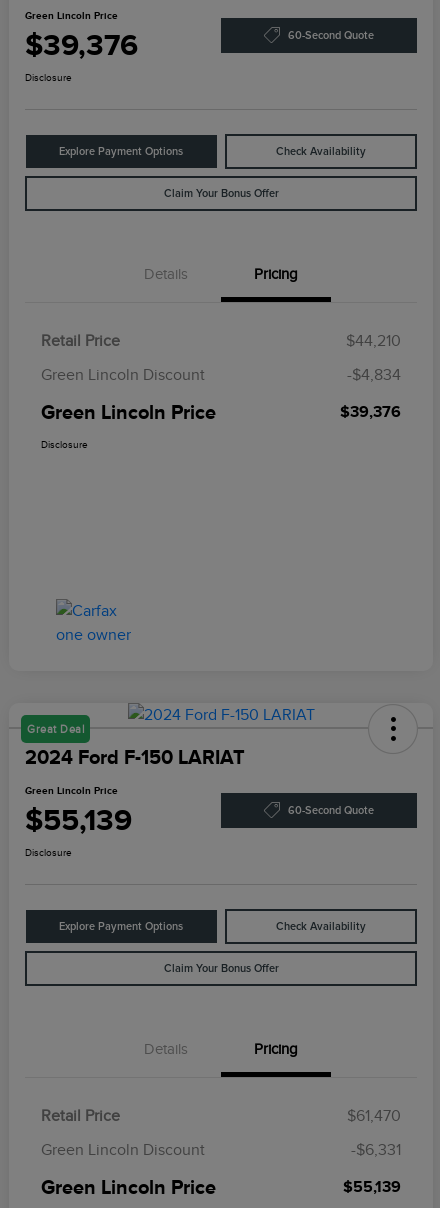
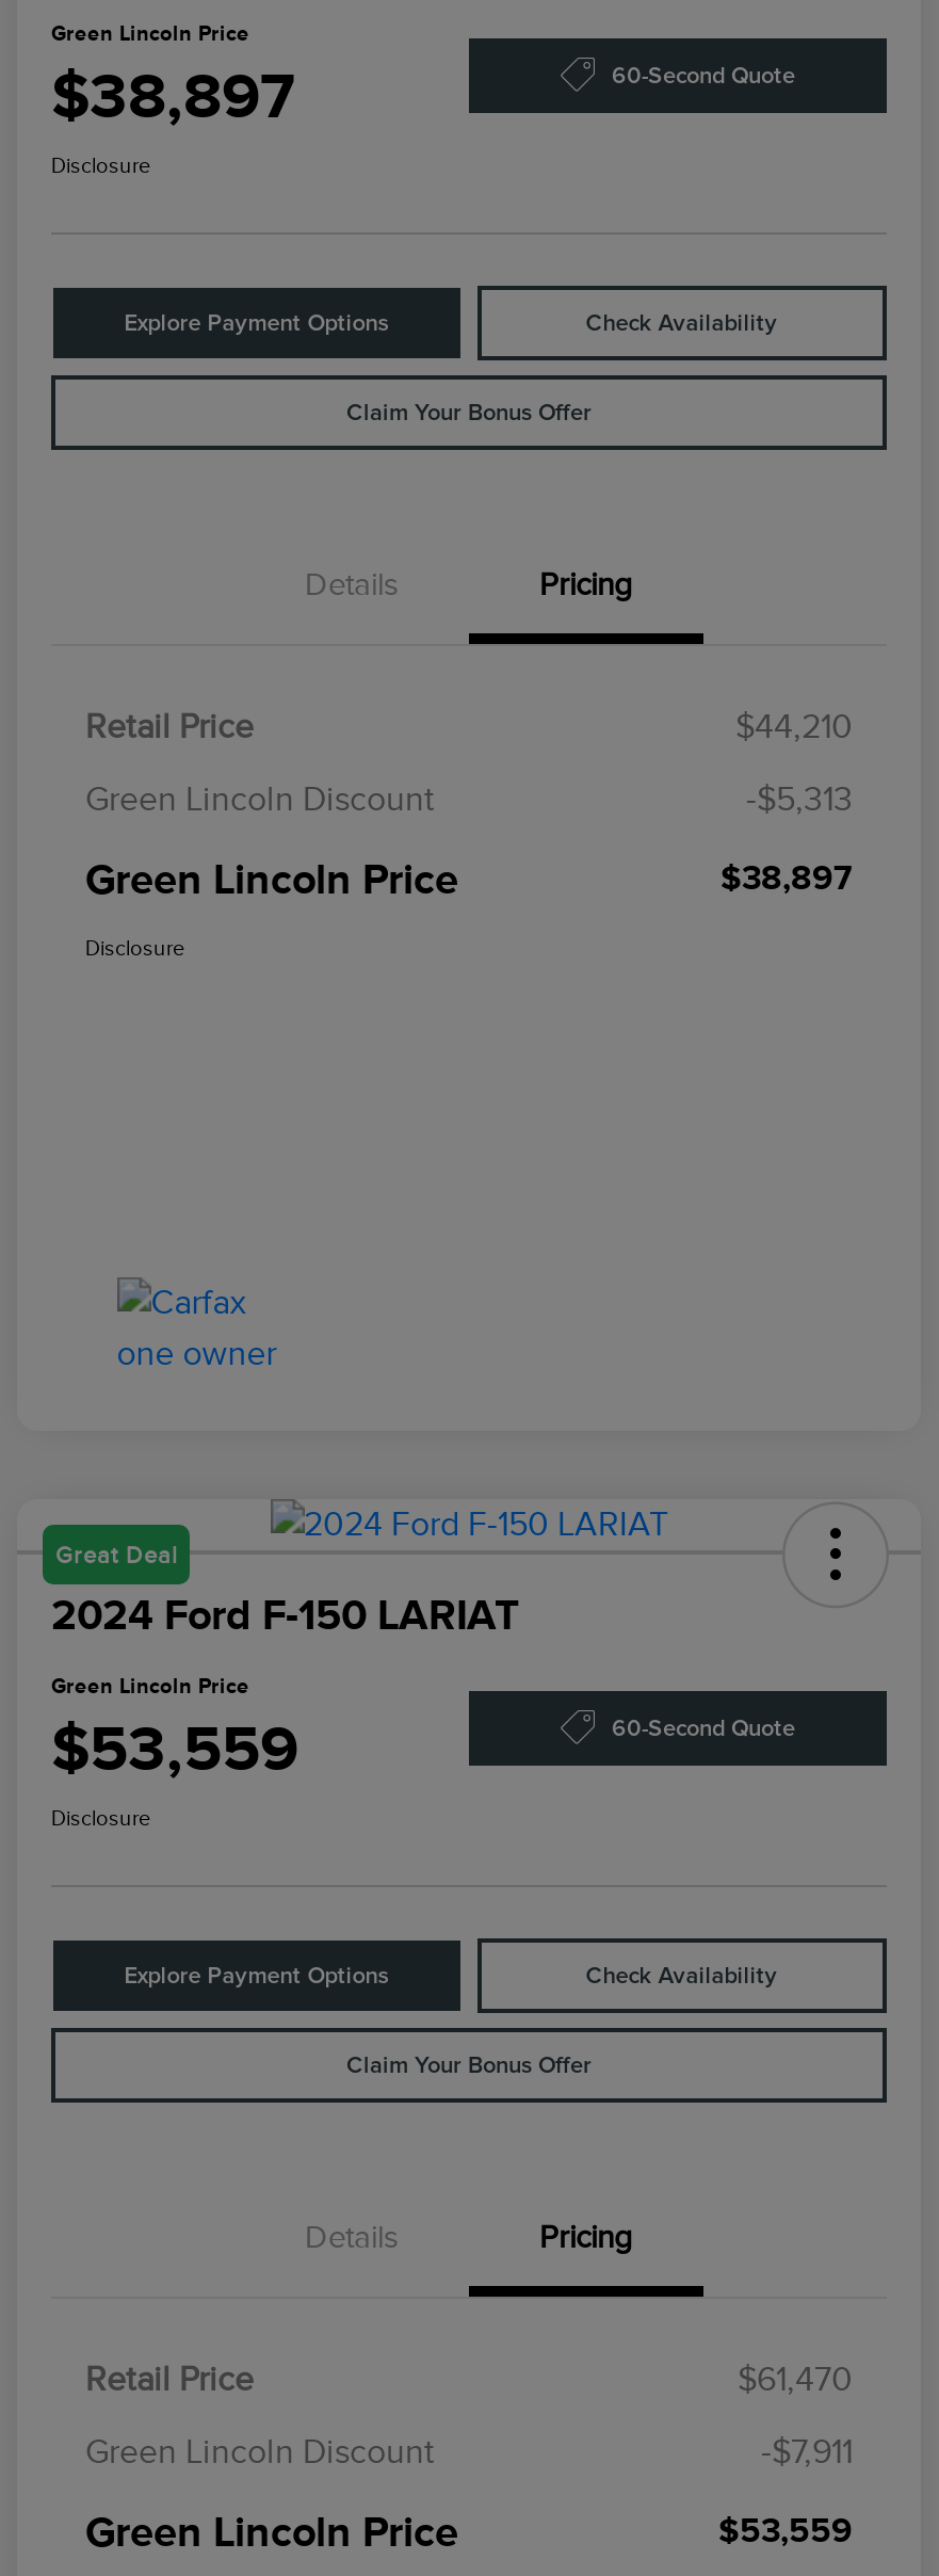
[25,28,138,62] $39,376 -> [51,60,294,133] $38,897
[347,366,401,384] -$4,834 -> [746,781,853,819] -$5,313
[340,403,401,421] $39,376 -> [721,860,853,898] $38,897
[25,803,132,837] $55,139 -> [51,1713,298,1785] $53,559
[351,1141,401,1159] -$6,331 -> [761,2434,853,2472] -$7,911
[343,1178,401,1196] $55,139 -> [718,2512,853,2551] $53,559

